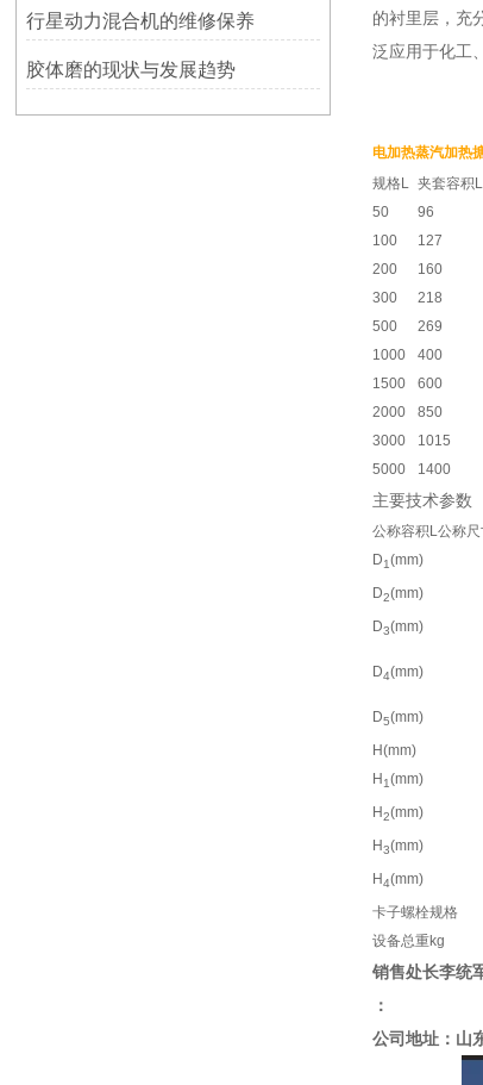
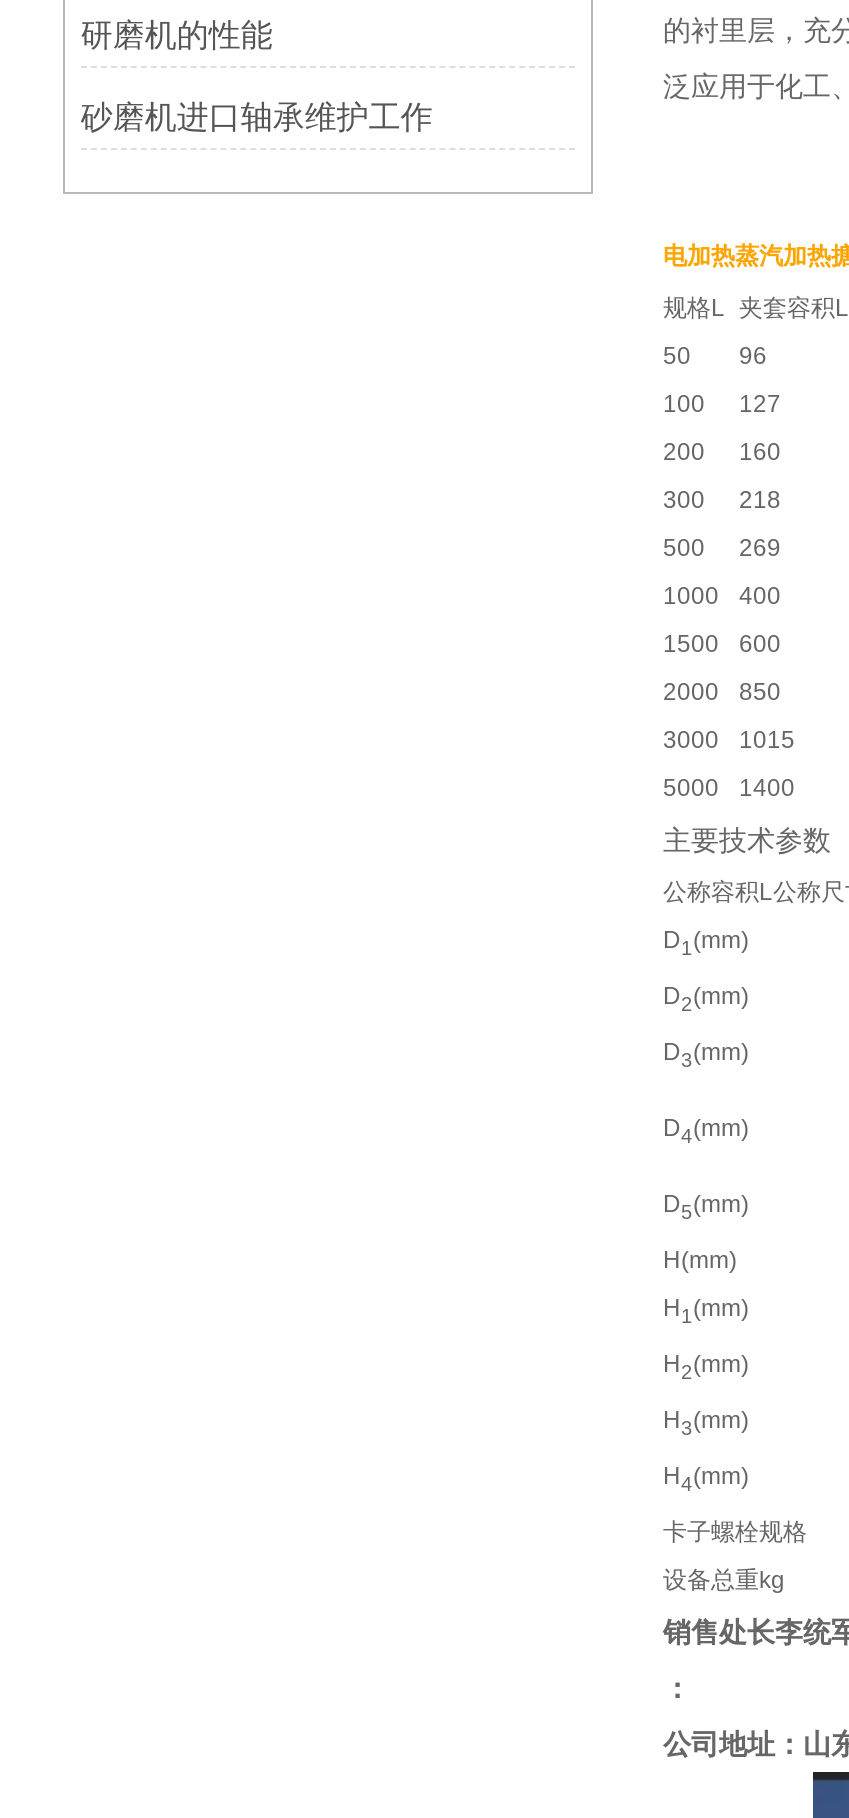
[26,11,254,31] 行星动力混合机的维修保养 -> [81,18,273,52] 研磨机的性能
[26,60,235,80] 胶体磨的现状与发展趋势 -> [81,100,433,134] 砂磨机进口轴承维护工作

